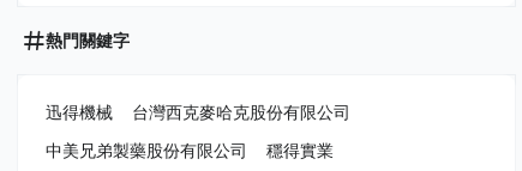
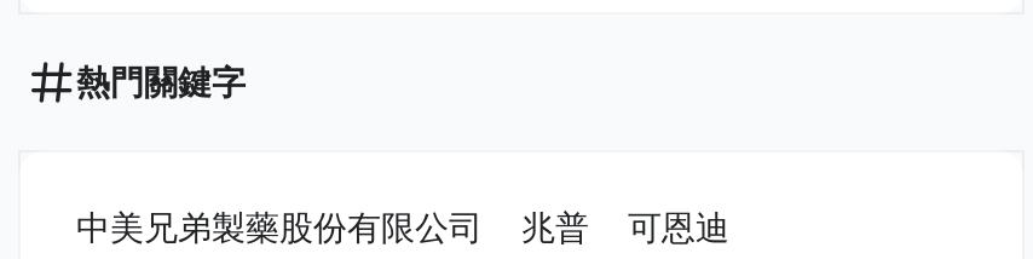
[46,102,350,122] 迅得機械 | 台灣西克麥哈克股份有限公司 -> none
[266,140,334,160] 穩得實業 -> [521,206,729,247] 兆普 | 可恩迪

